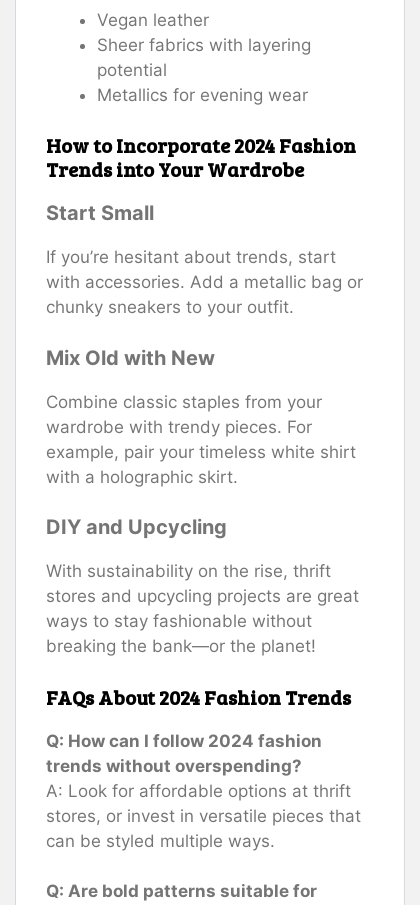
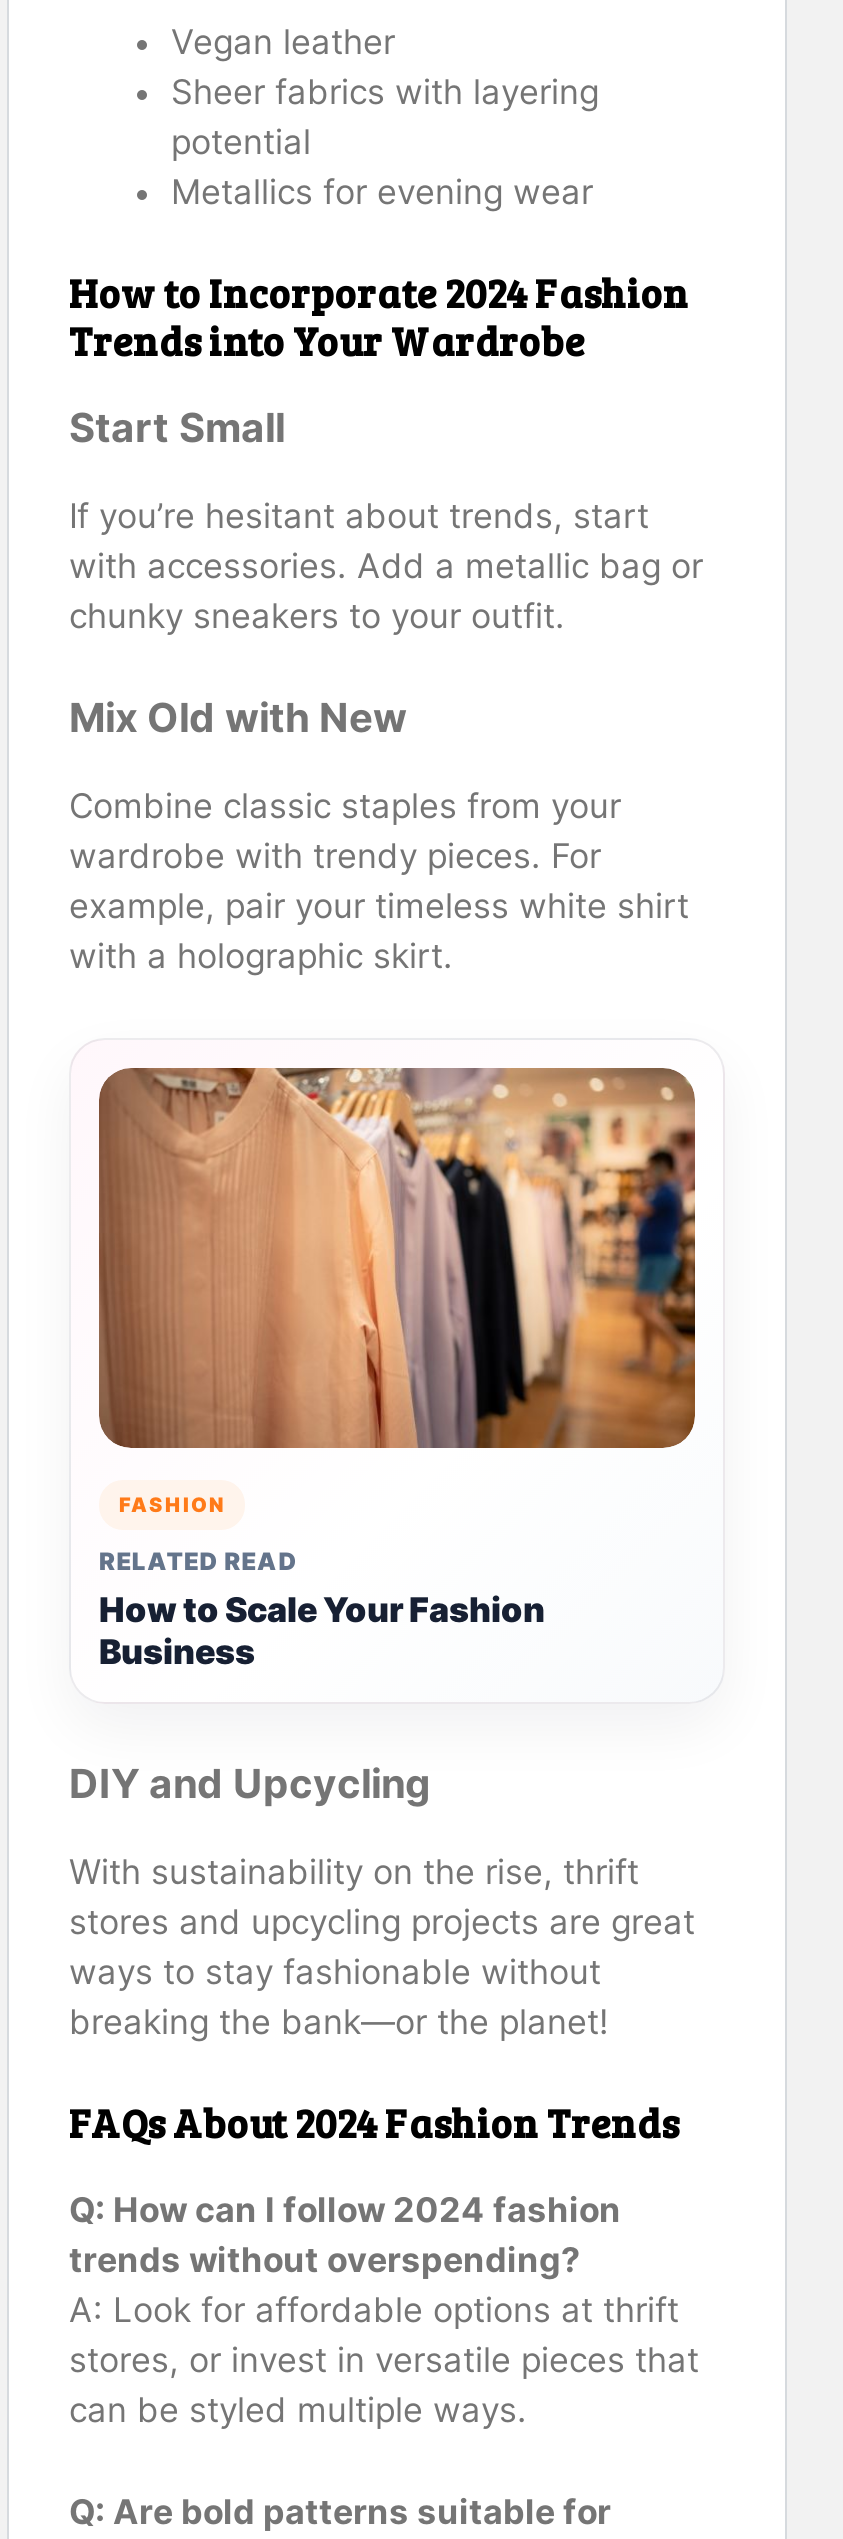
none -> [97,1066,697,1672] [image] | FASHION | RELATED READ | How to Scale Your Fashion | Business

